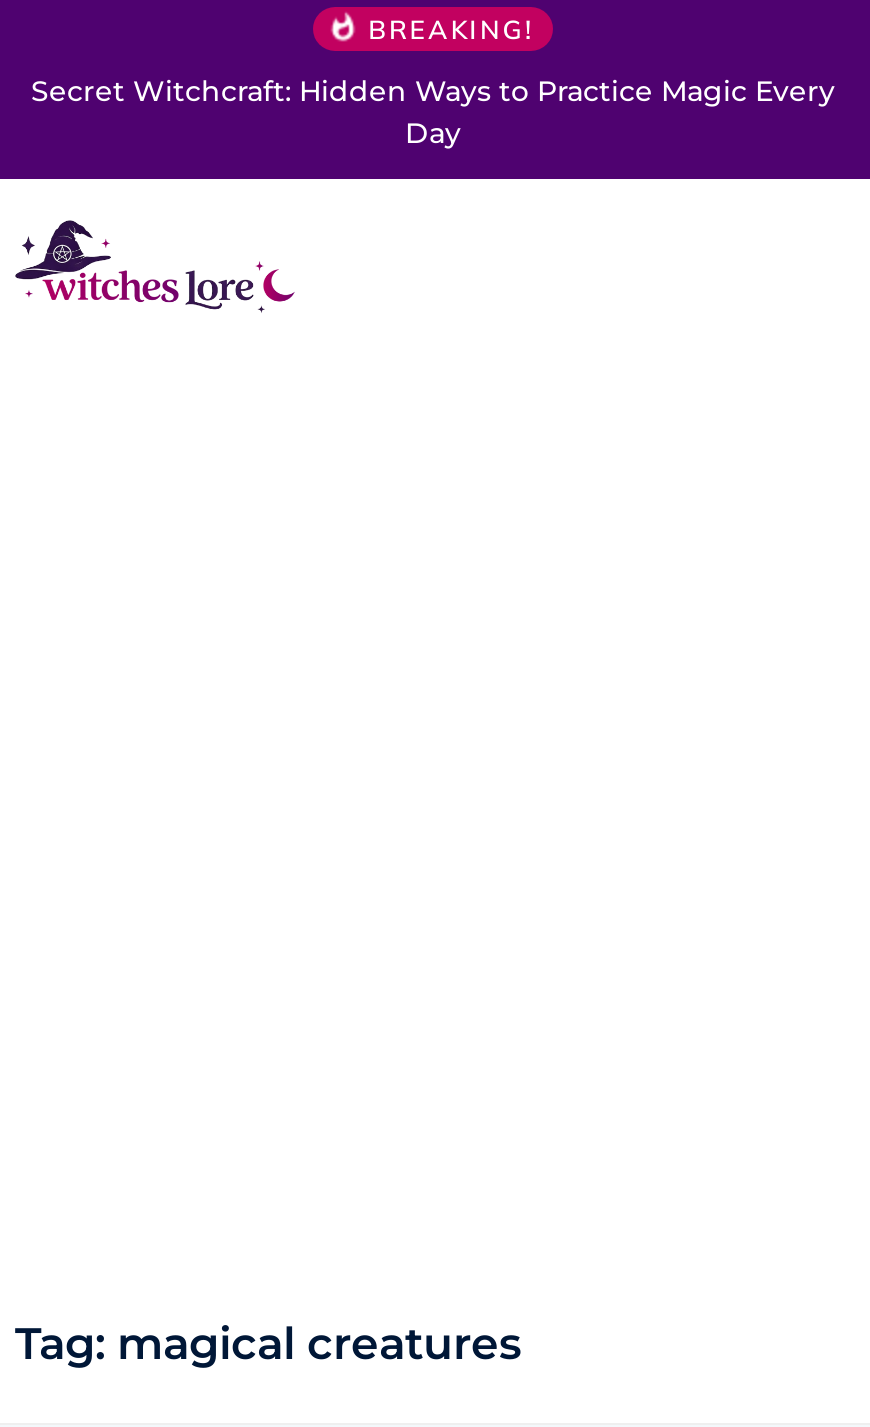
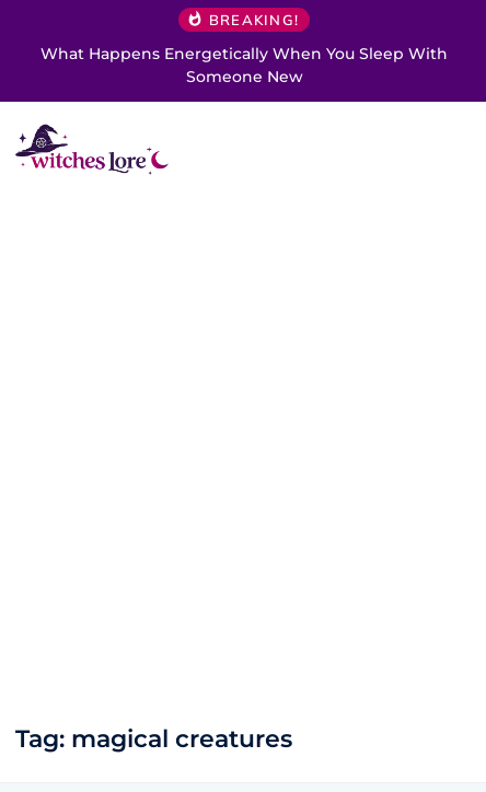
[31,73,835,151] Secret Witchcraft: Hidden Ways to Practice Magic Every | Day -> [40,44,448,86] What Happens Energetically When You Sleep With | Someone New

